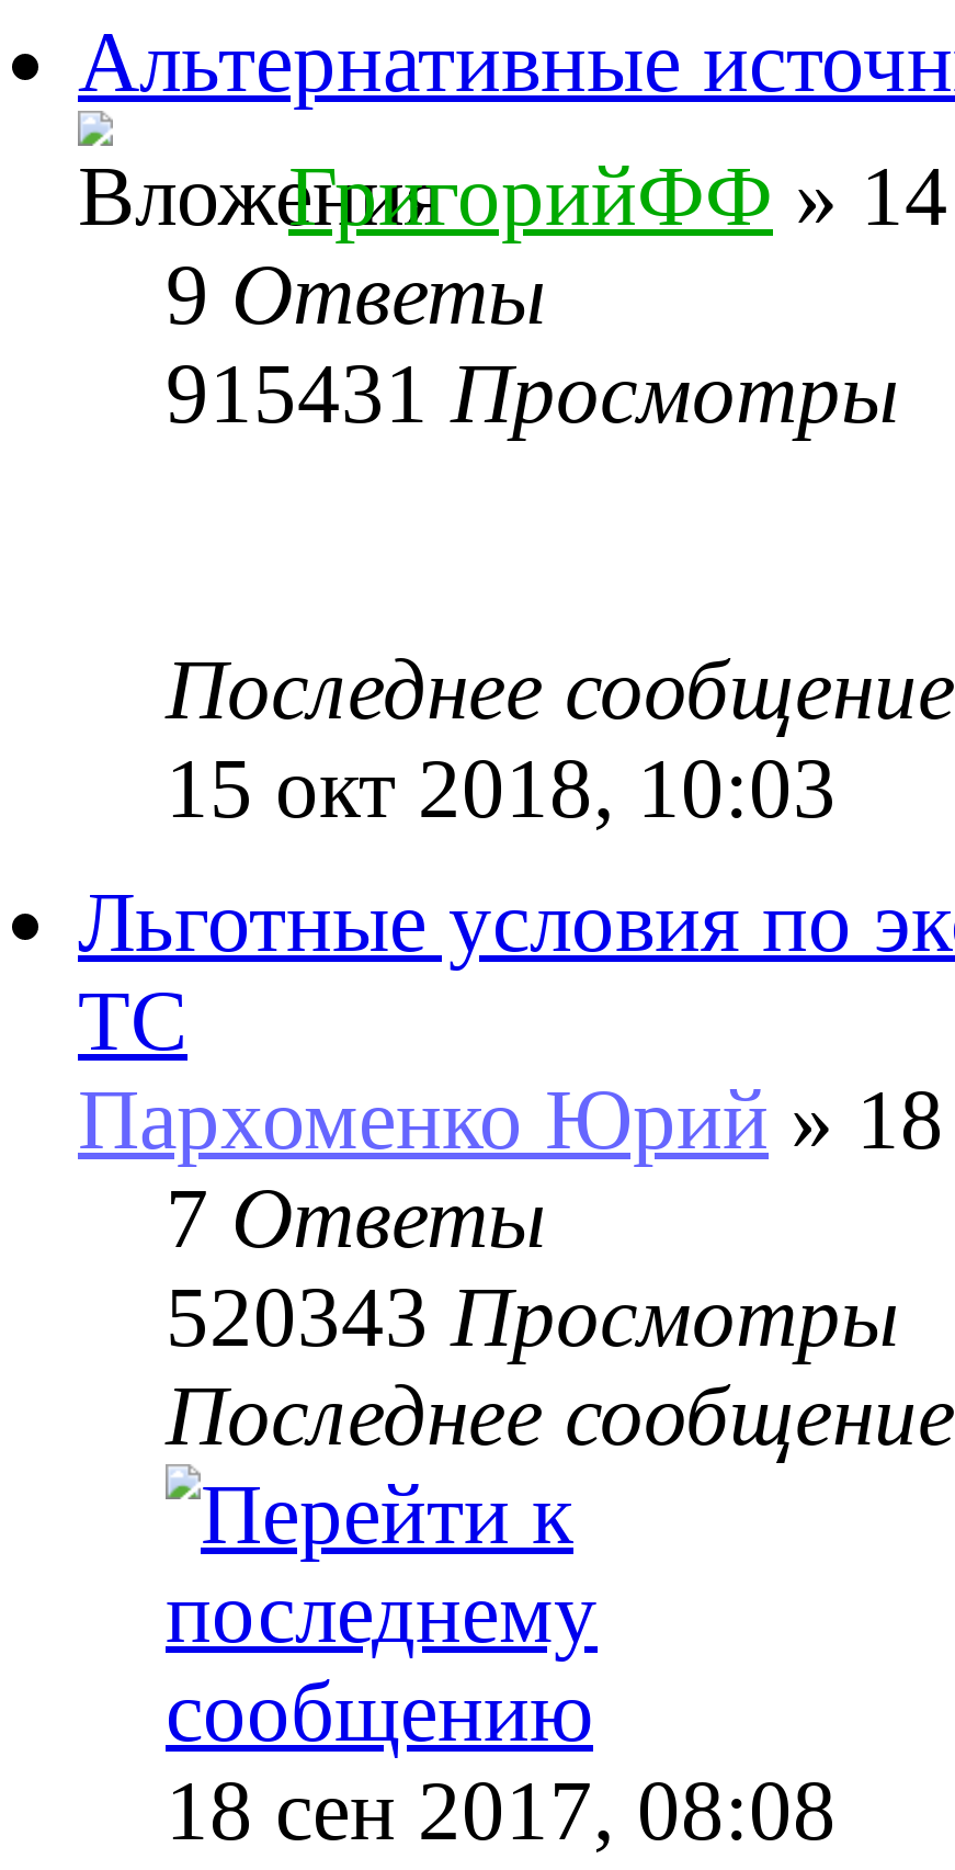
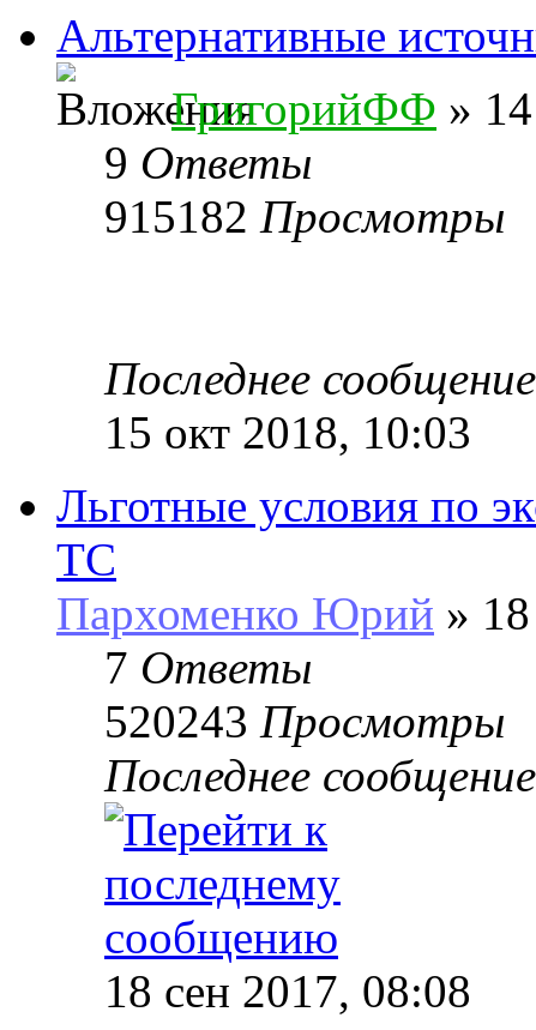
[166,346,898,440] 915431 Просмотры -> [104,191,505,243] 915182 Просмотры
[166,1270,898,1364] 520343 Просмотры -> [104,696,505,747] 520243 Просмотры

